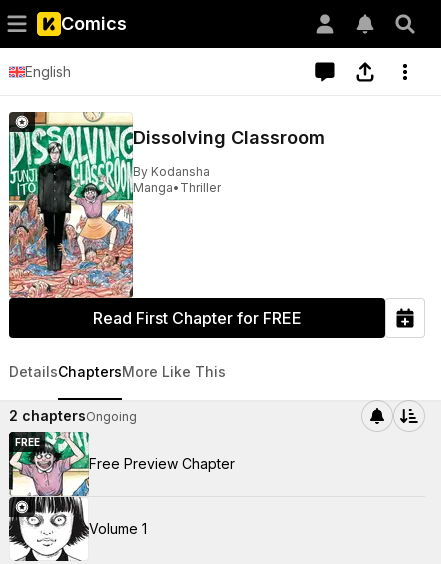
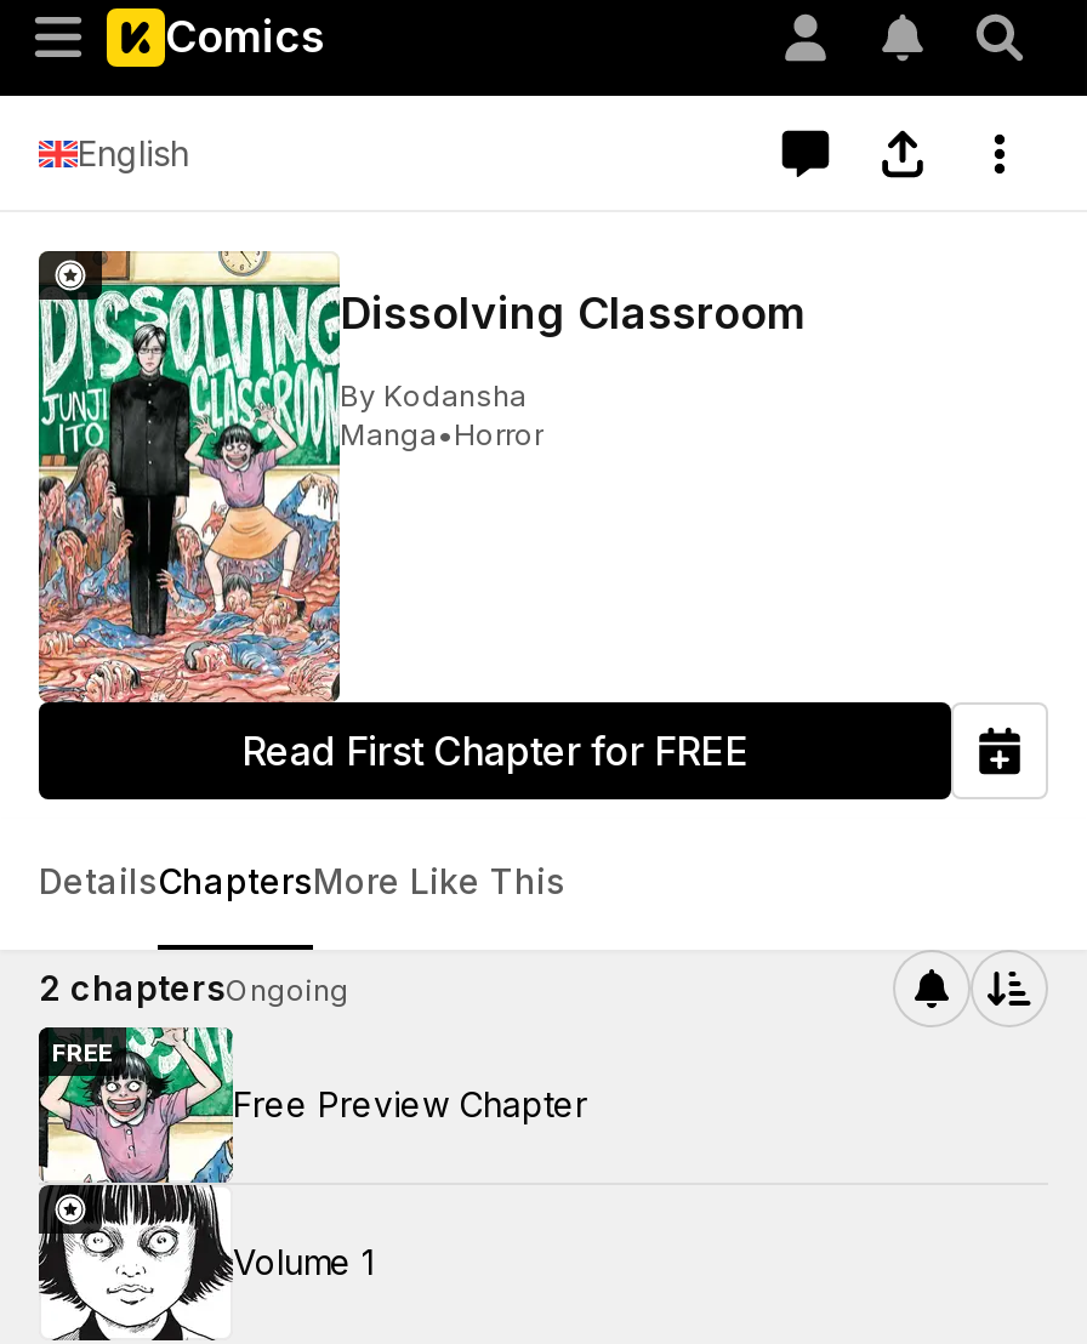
[133,180,221,195] Manga•Thriller -> [340,416,543,453] Manga•Horror

